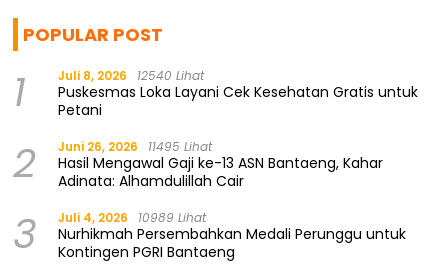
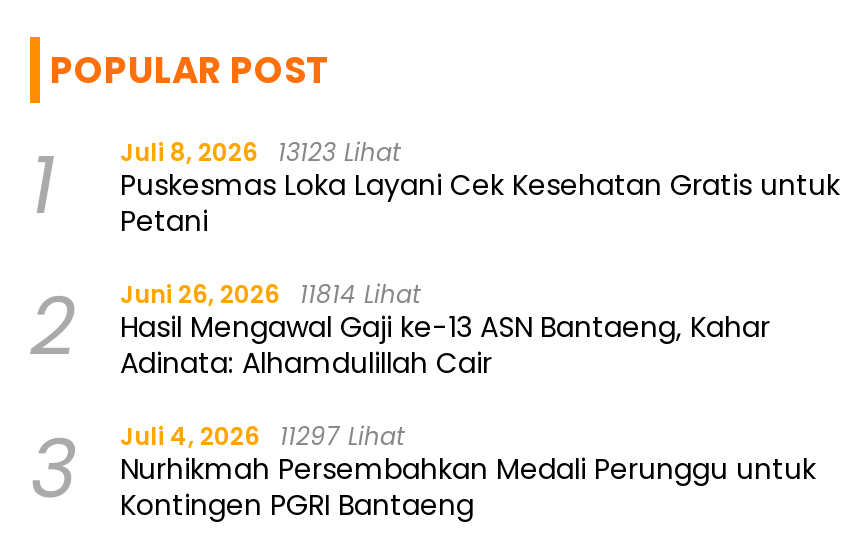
[13,64,418,120] 1 Juli 8, 2026 12540 Lihat Puskesmas Loka Layani Cek Kesehatan Gratis untuk Petani -> [30,128,840,240] 1 Juli 8, 2026 13123 Lihat Puskesmas Loka Layani Cek Kesehatan Gratis untuk Petani
[13,135,383,191] 2 Juni 26, 2026 11495 Lihat Hasil Mengawal Gaji ke-13 ASN Bantaeng, Kahar Adinata: Alhamdulillah Cair -> [30,270,770,382] 2 Juni 26, 2026 11814 Lihat Hasil Mengawal Gaji ke-13 ASN Bantaeng, Kahar Adinata: Alhamdulillah Cair
[13,206,406,262] 3 Juli 4, 2026 10989 Lihat Nurhikmah Persembahkan Medali Perunggu untuk Kontingen PGRI Bantaeng -> [30,412,816,524] 3 Juli 4, 2026 11297 Lihat Nurhikmah Persembahkan Medali Perunggu untuk Kontingen PGRI Bantaeng

